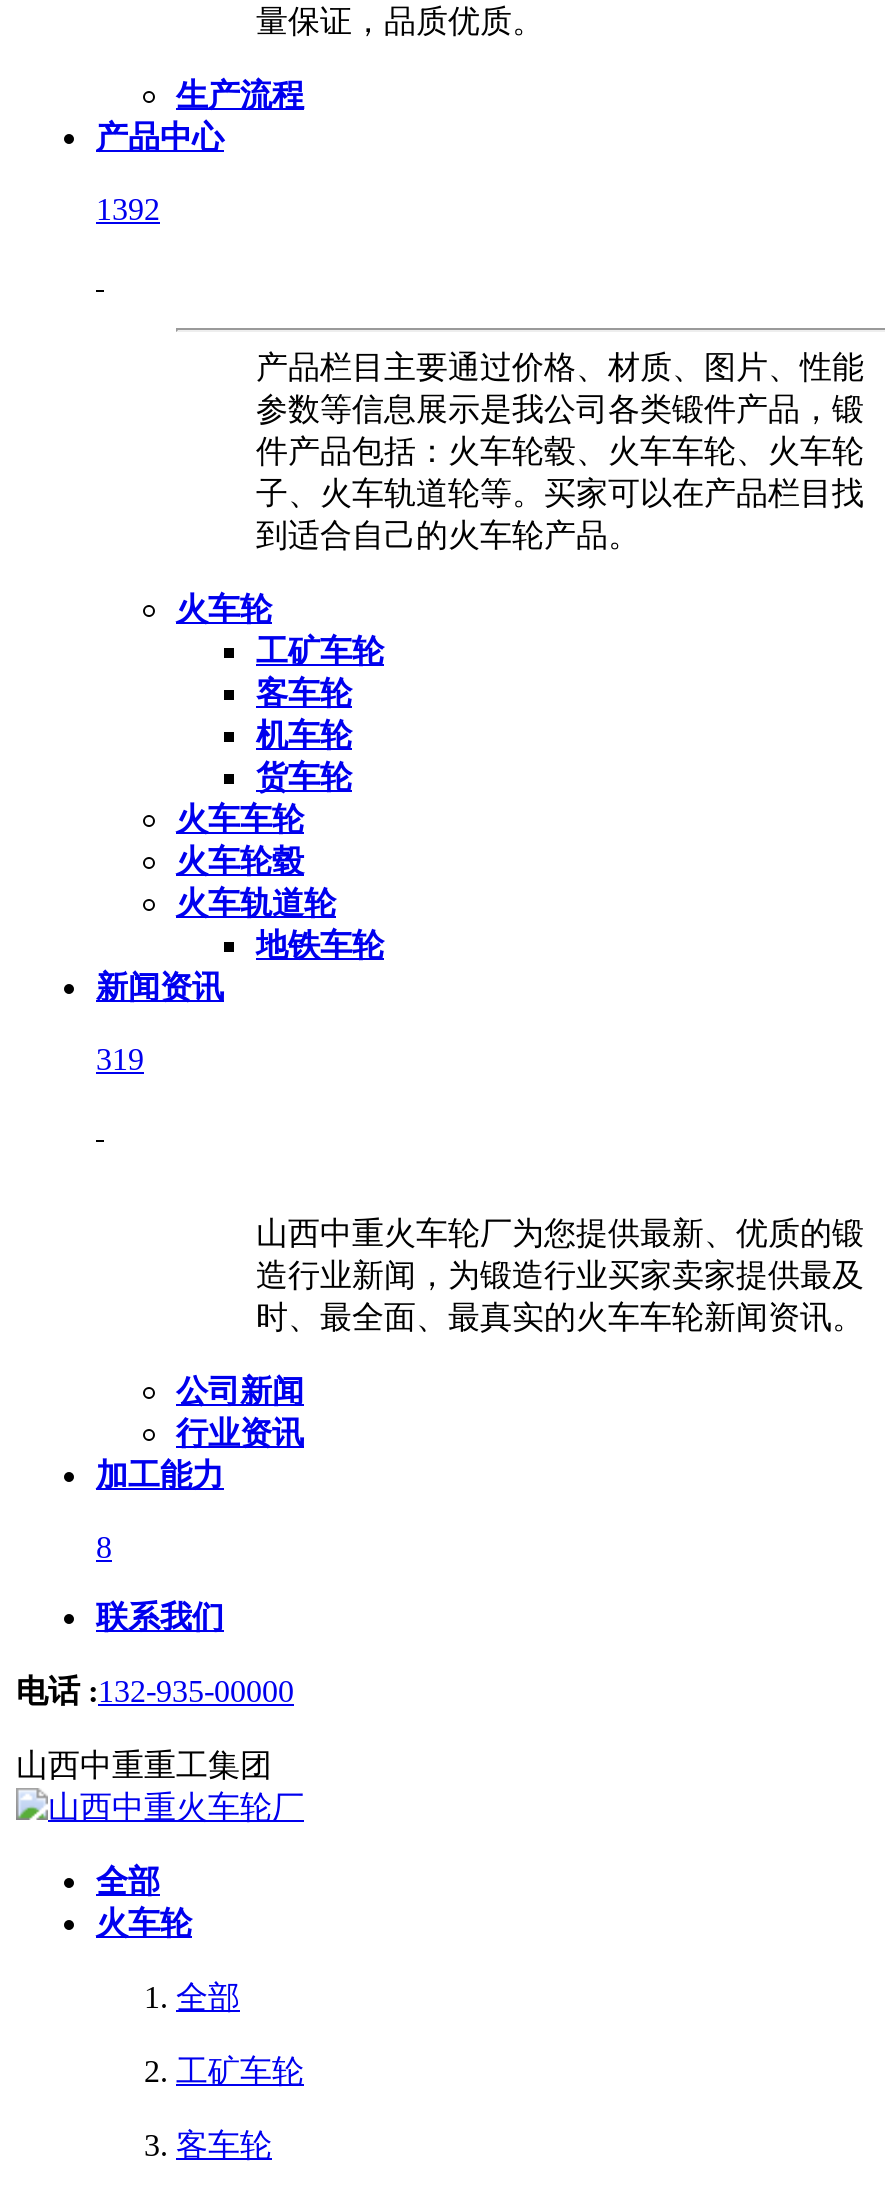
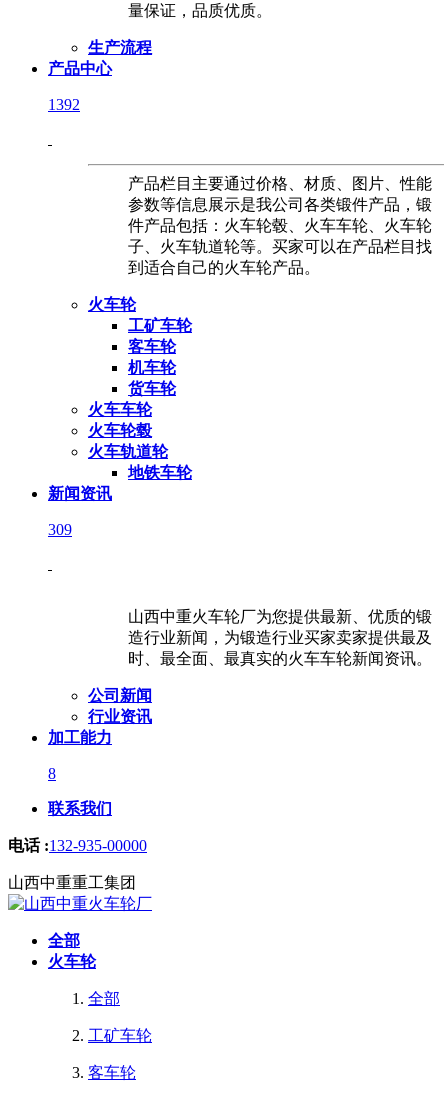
[96,1042,144,1076] 319 -> [48,521,72,538] 309

